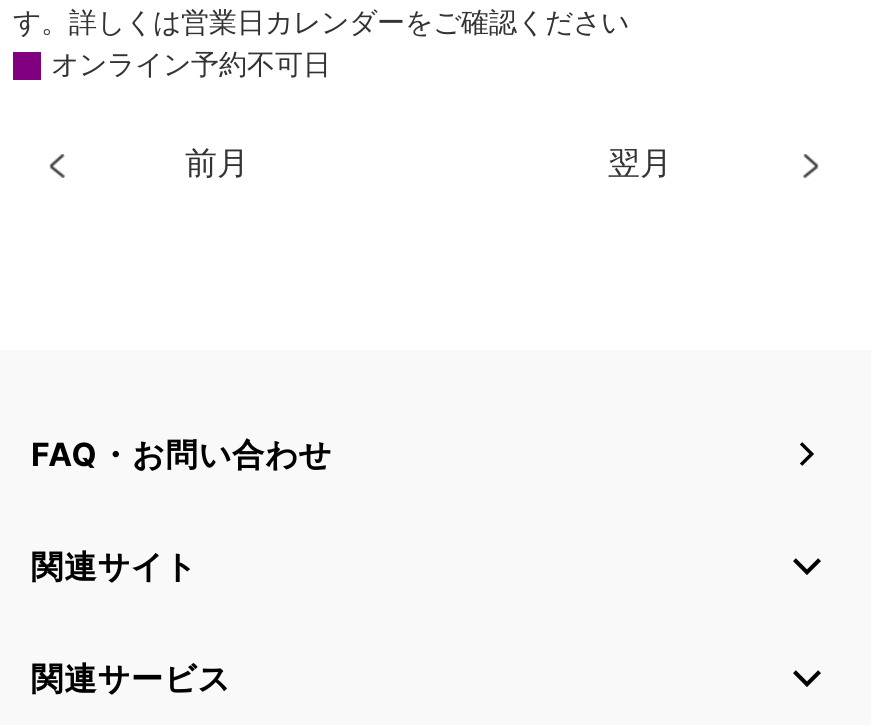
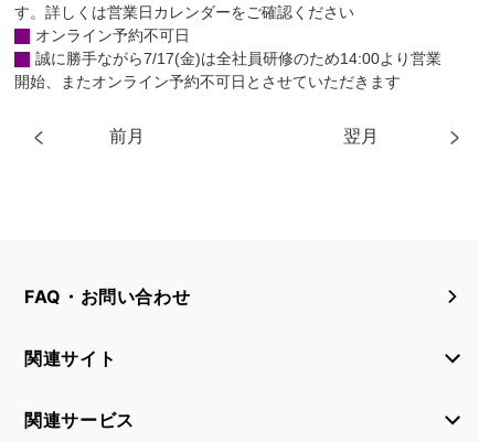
none -> [14,49,441,90] 誠に勝手ながら7/17(金)は全社員研修のため14:00より営業 | 開始、またオンライン予約不可日とさせていただきます

